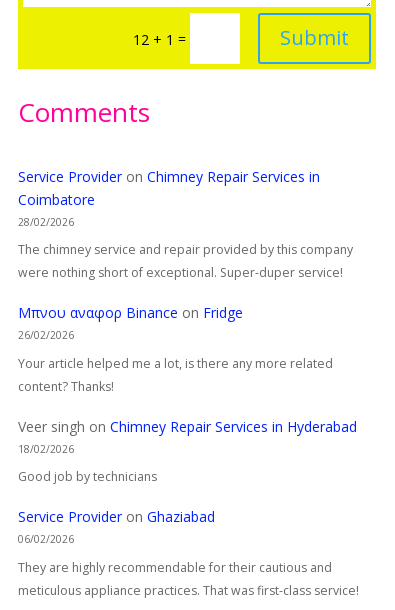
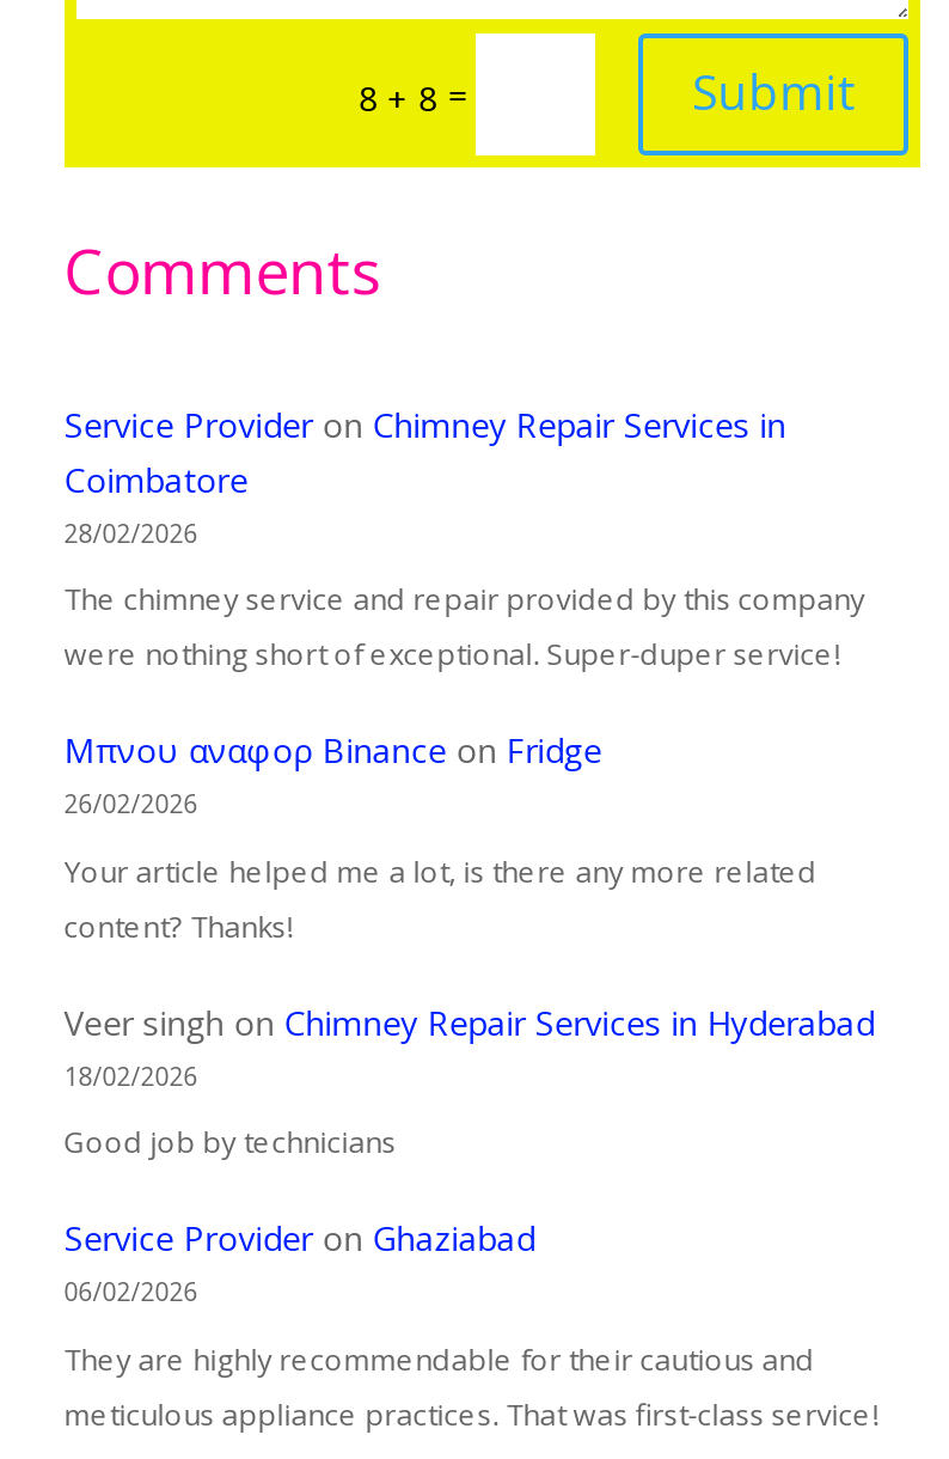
[133,29,190,49] 12 + 1 = -> [359,71,476,119] 8 + 8 =

